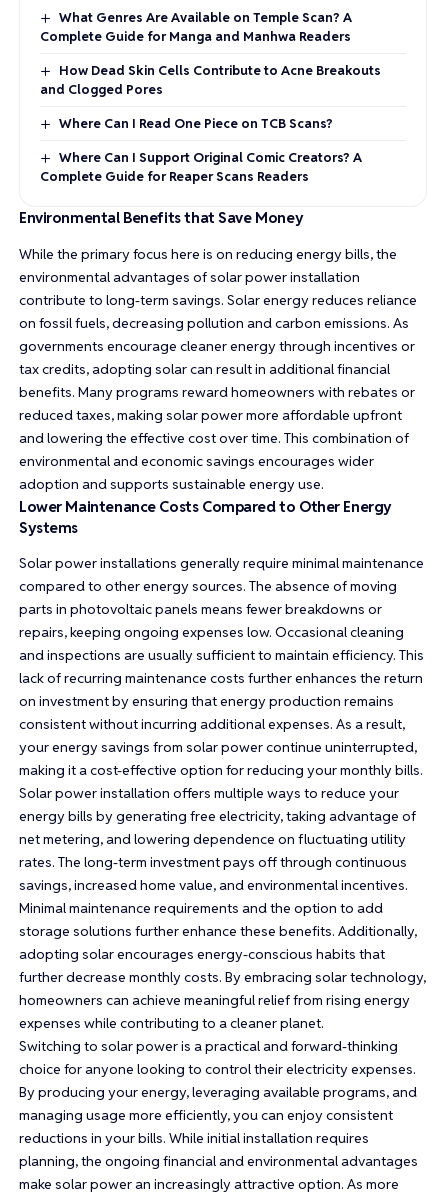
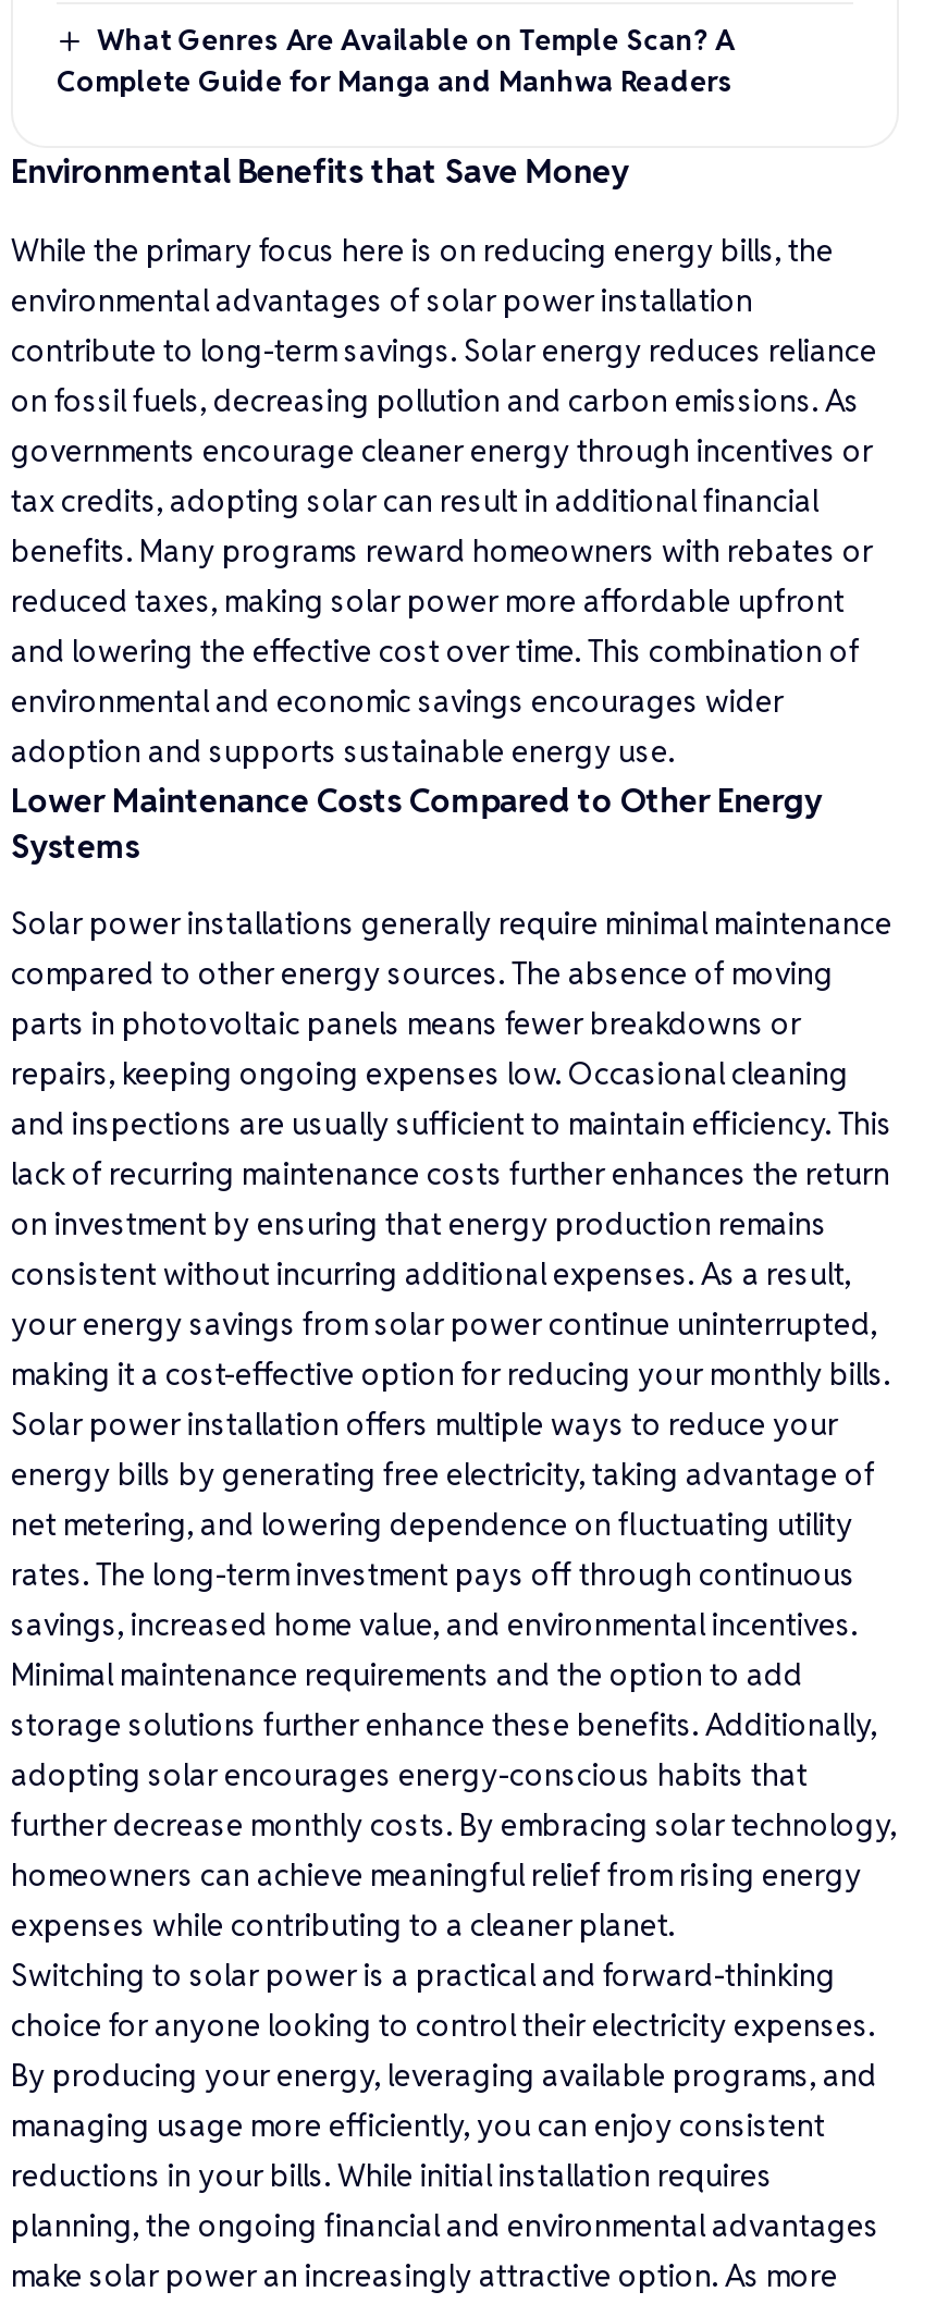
[40,62,381,185] How Dead Skin Cells Contribute to Acne Breakouts | and Clogged Pores | Where Can I Read One Piece on TCB Scans? | Where Can I Support Original Comic Creators? A | Complete Guide for Reaper Scans Readers -> none

